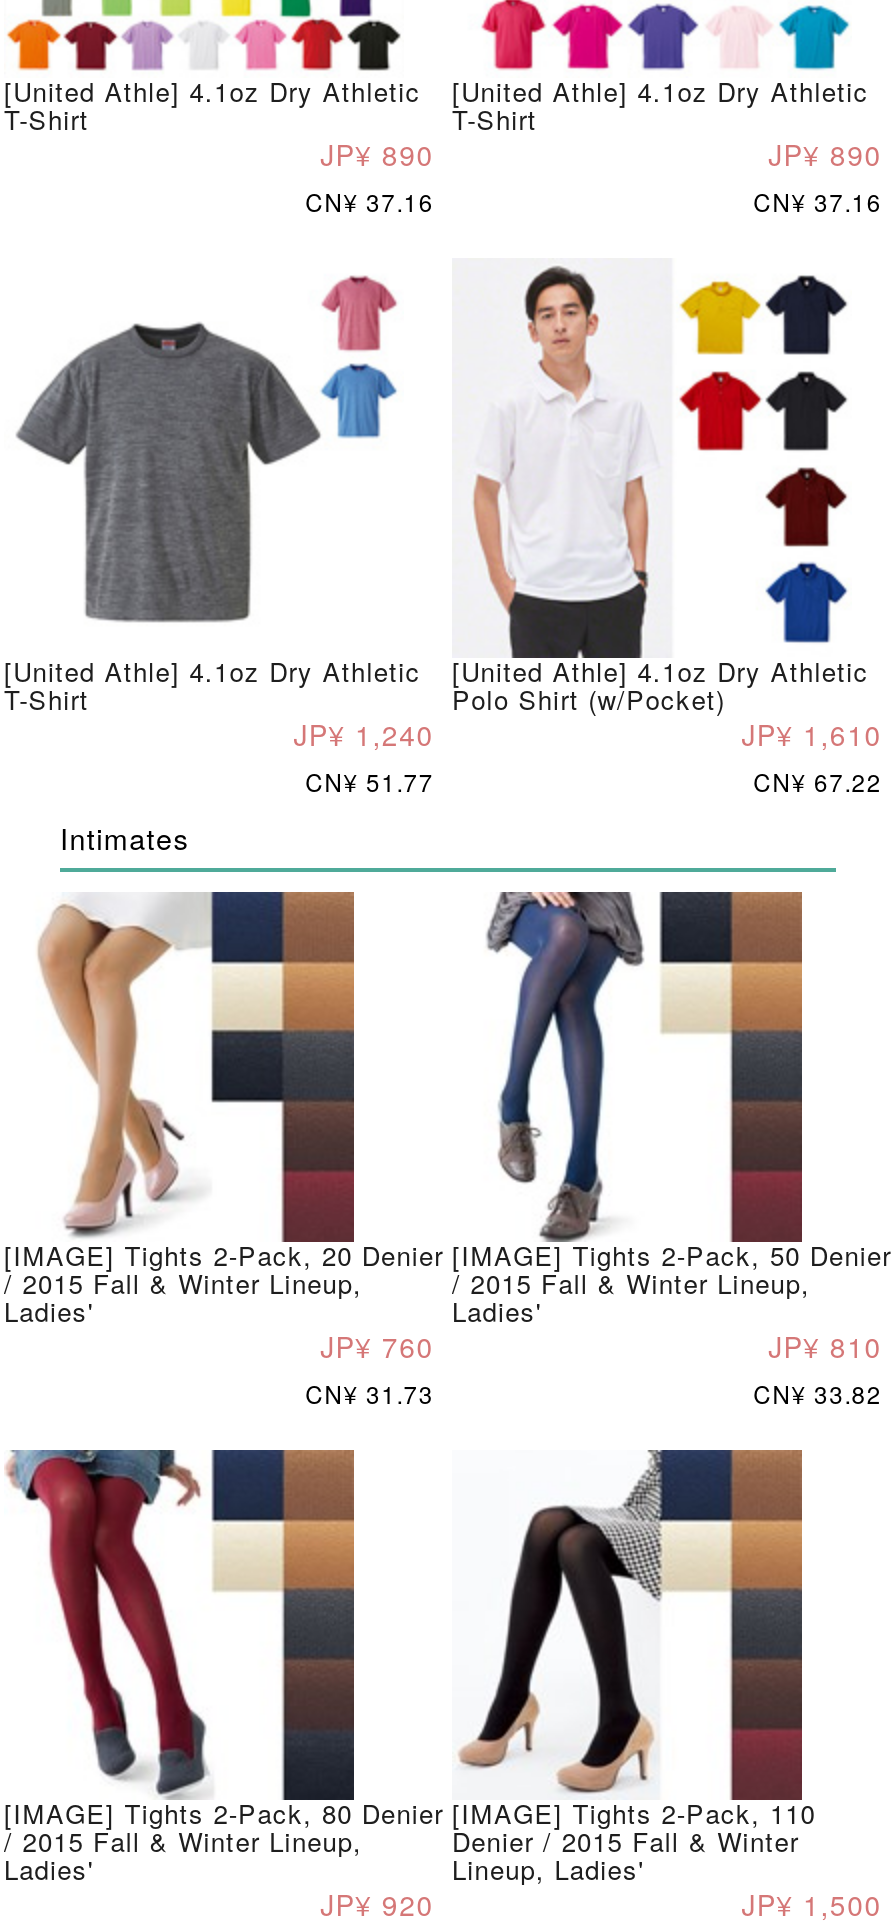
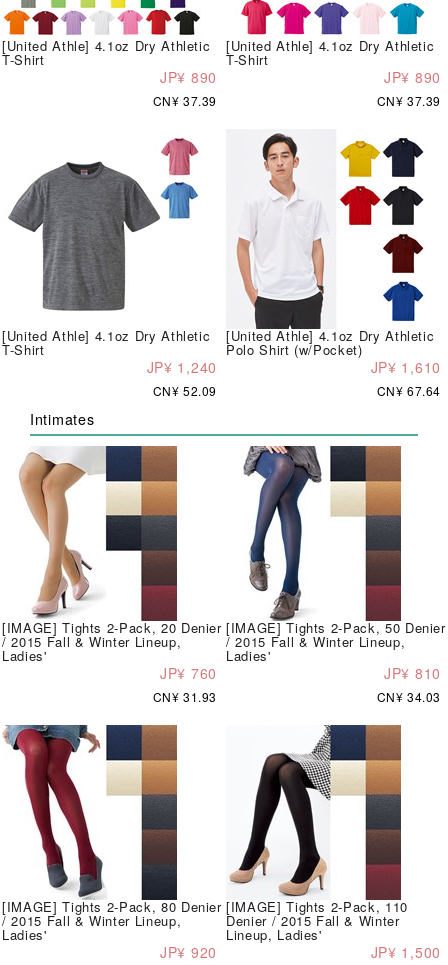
[305,185,434,219] CN¥ 37.16 -> [153,92,217,109] CN¥ 37.39
[753,185,882,219] CN¥ 37.16 -> [377,92,441,109] CN¥ 37.39
[305,765,434,799] CN¥ 51.77 -> [153,382,217,399] CN¥ 52.09
[753,765,882,799] CN¥ 67.22 -> [377,382,441,399] CN¥ 67.64
[305,1376,434,1410] CN¥ 31.73 -> [153,688,217,705] CN¥ 31.93
[753,1376,882,1410] CN¥ 33.82 -> [377,688,441,705] CN¥ 34.03

